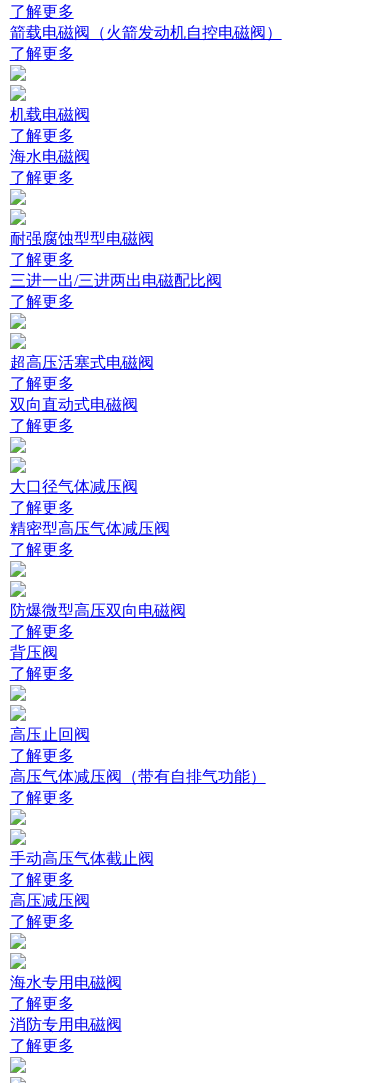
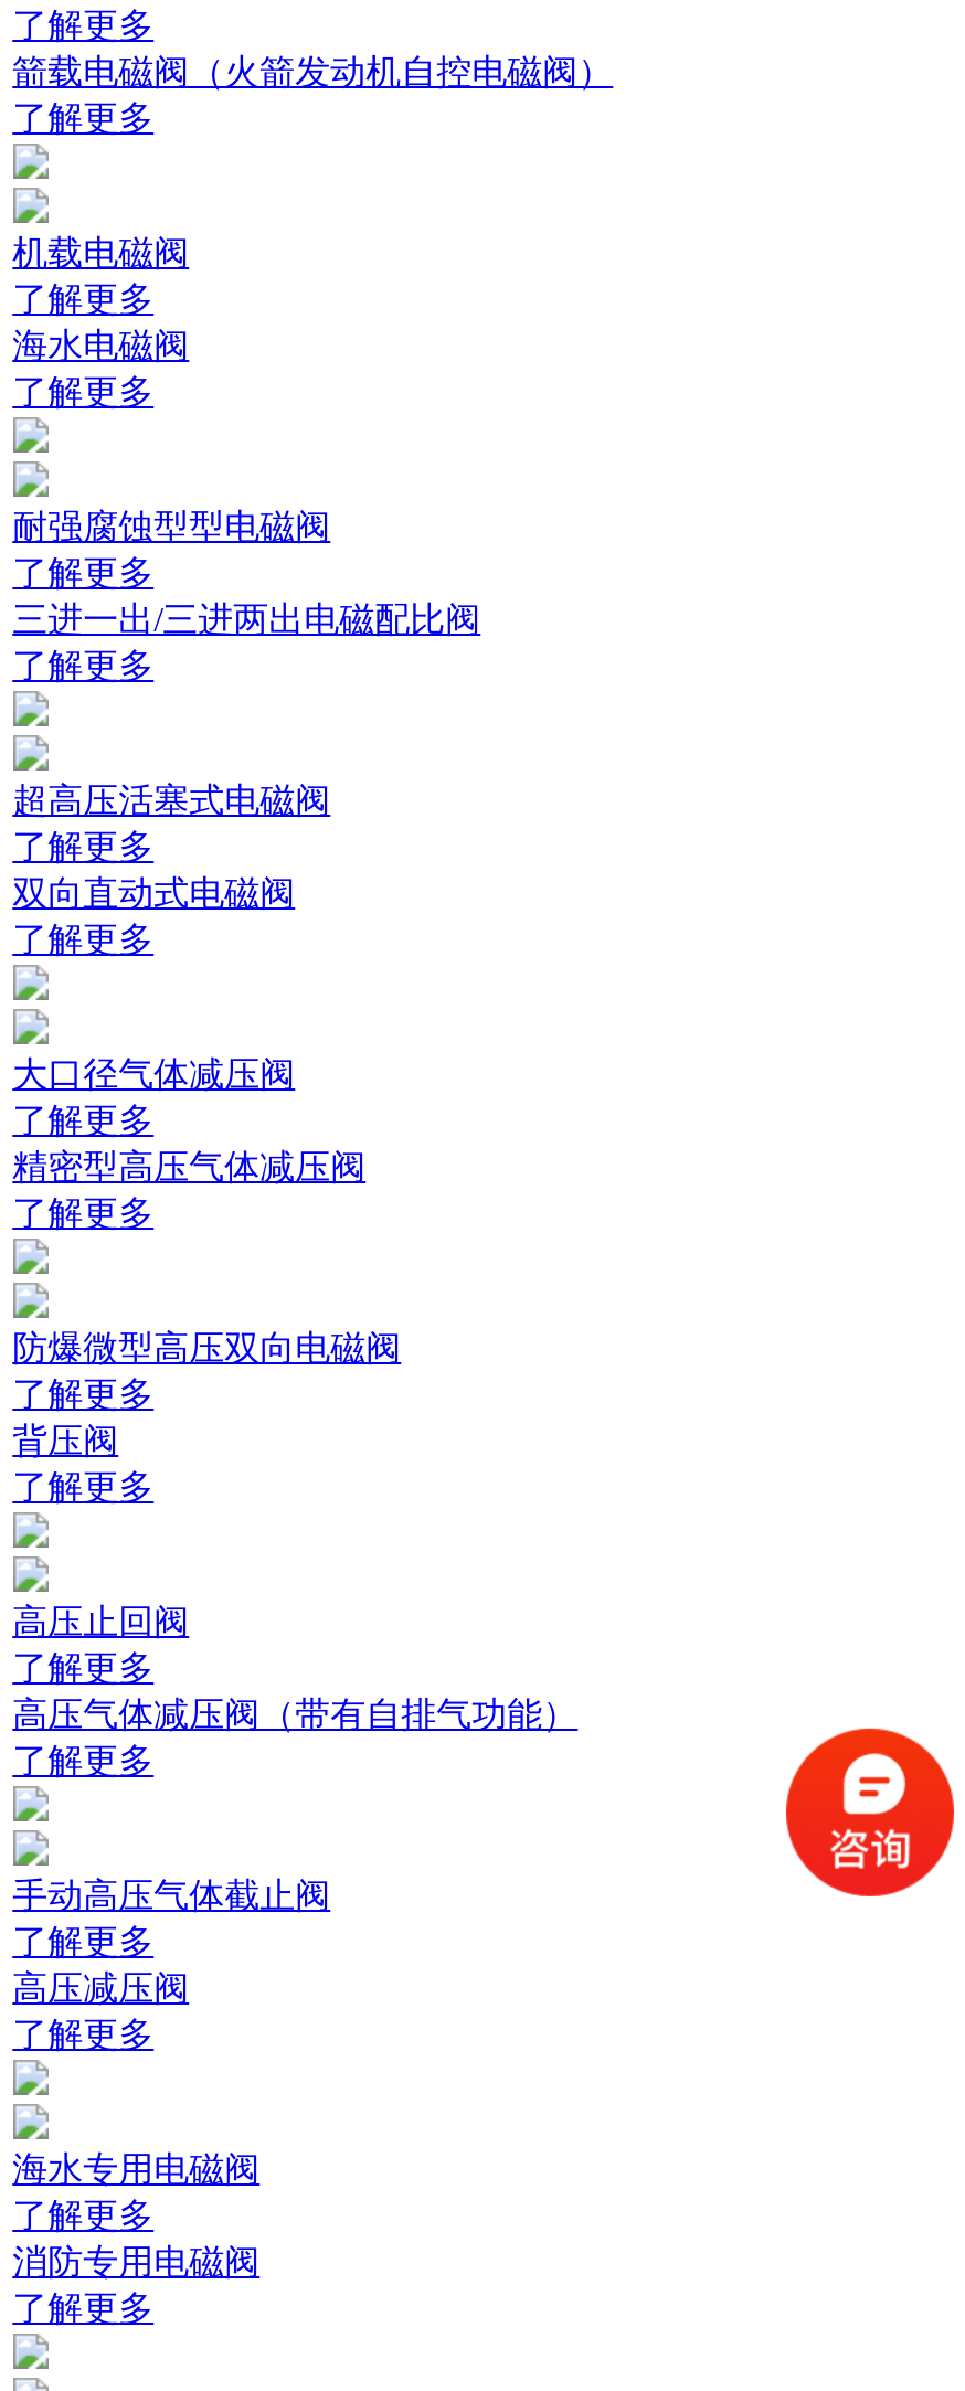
none -> [784,1726,956,1899] [image]

